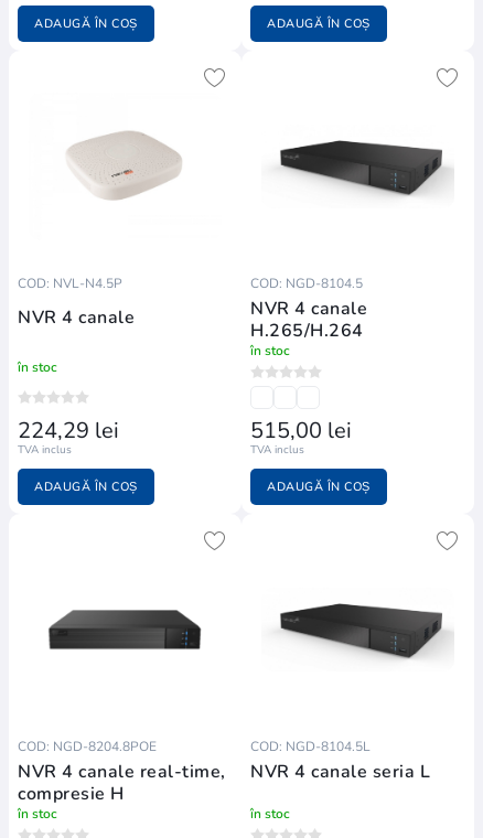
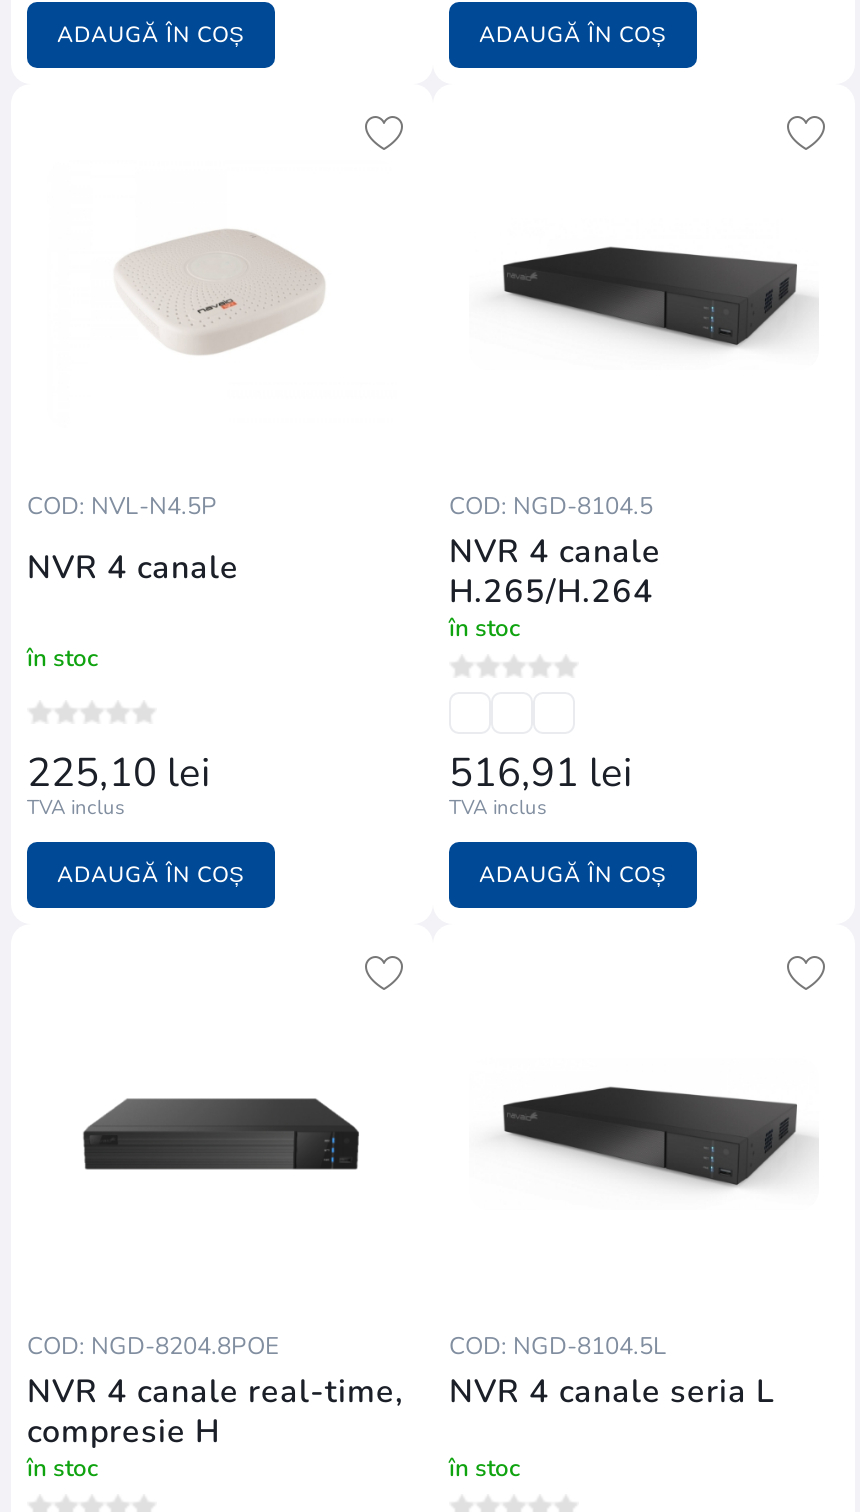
[18,415,119,445] 224,29 lei -> [27,746,211,800] 225,10 lei
[250,415,352,445] 515,00 lei -> [449,746,633,800] 516,91 lei

